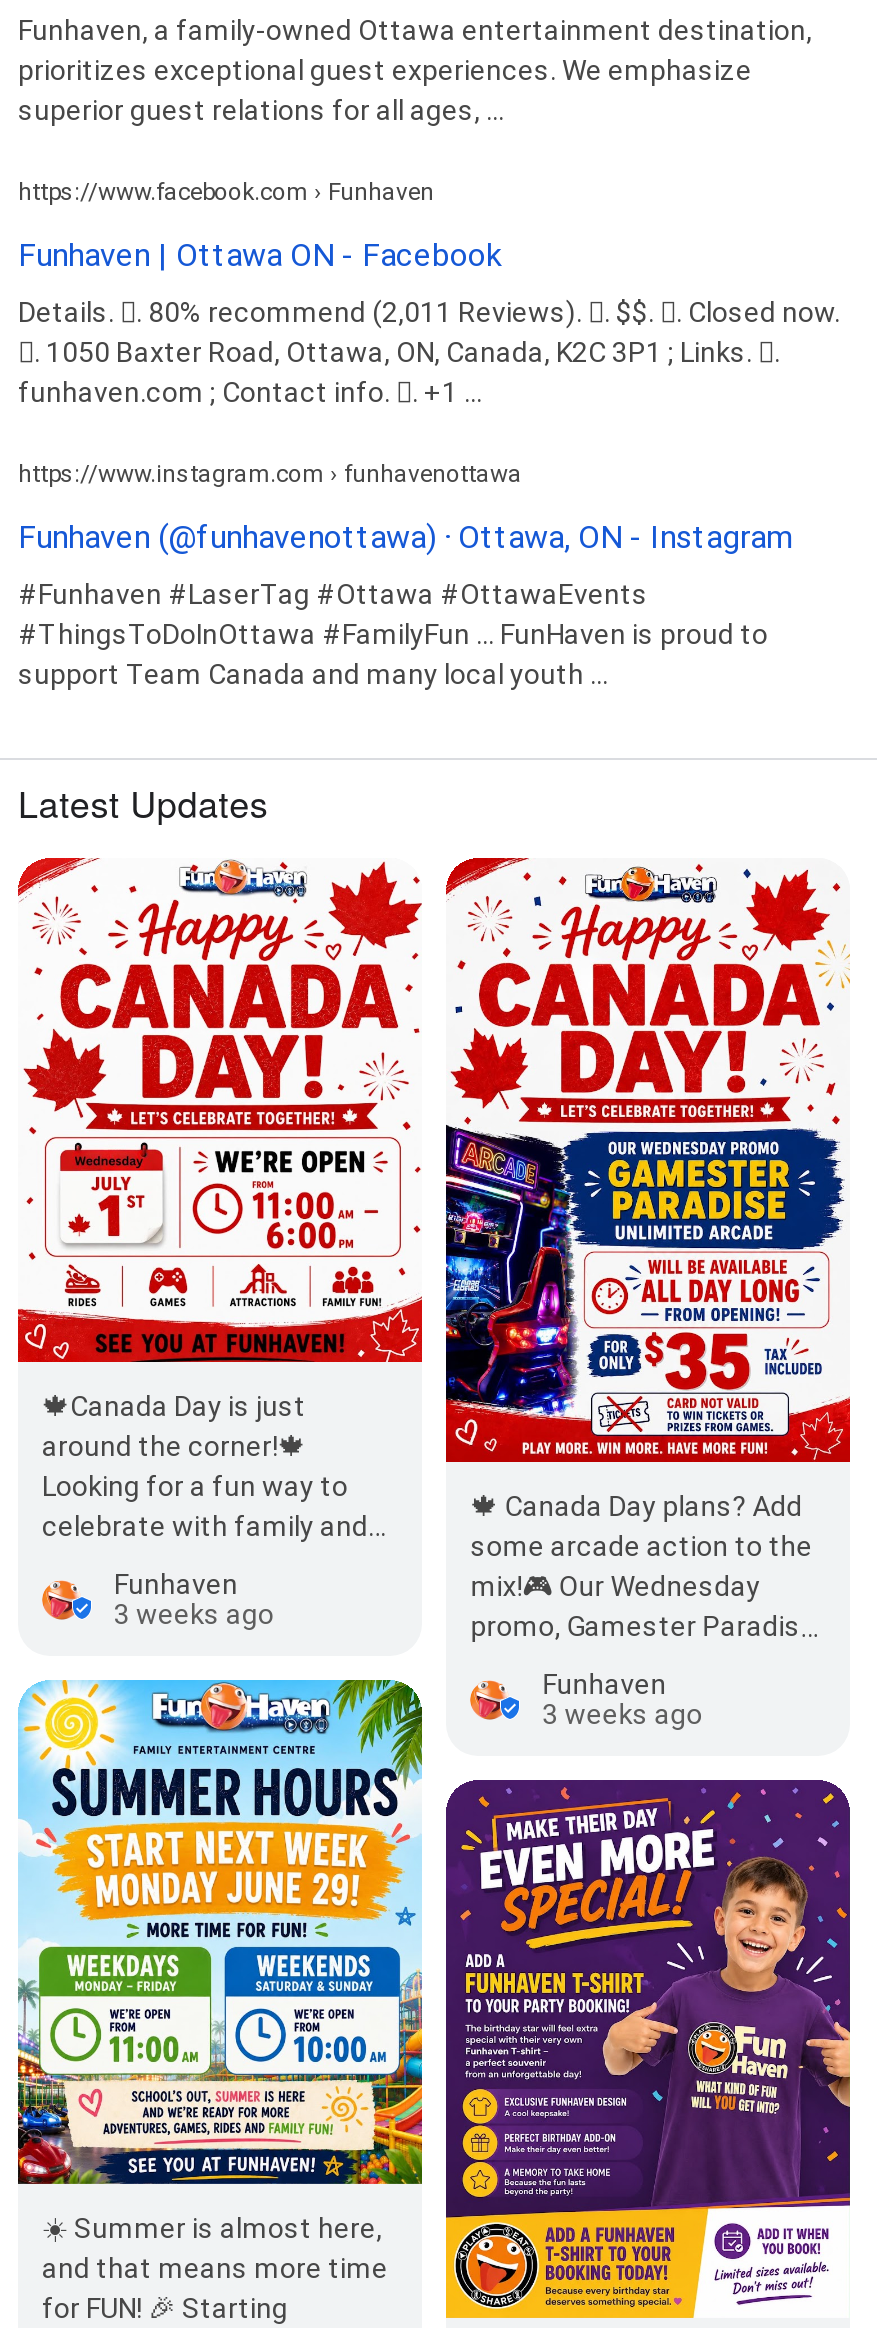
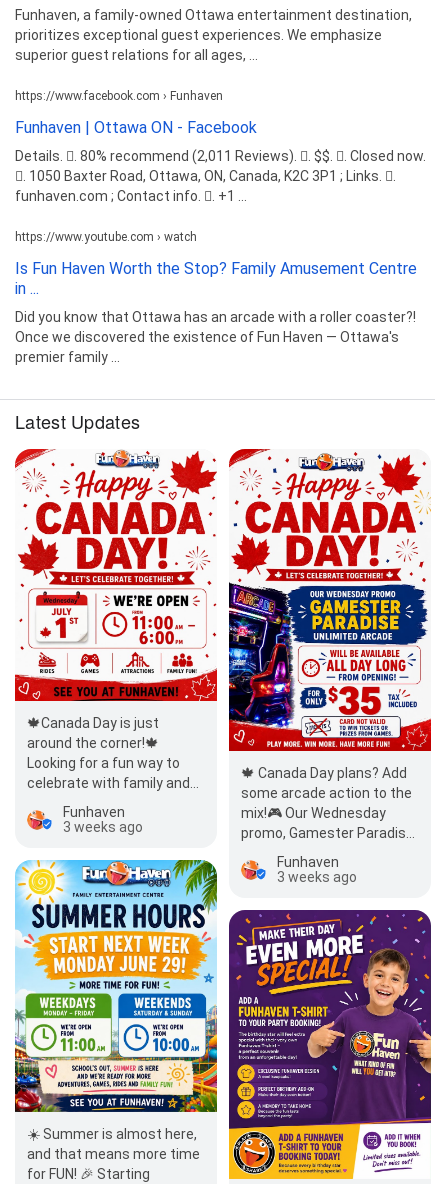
[18,459,522,487] https://www.instagram.com › funhavenottawa -> [15,230,197,244] https://www.youtube.com › watch
[18,517,792,555] Funhaven (@funhavenottawa) · Ottawa, ON - Instagram -> [15,259,417,298] Is Fun Haven Worth the Stop? Family Amusement Centre | in ...
[18,577,768,689] #Funhaven #LaserTag #Ottawa #OttawaEvents | #ThingsToDoInOttawa #FamilyFun ... FunHaven is proud to | support Team Canada and many local youth ... -> [15,309,416,365] Did you know that Ottawa has an arcade with a roller coaster?! | Once we discovered the existence of Fun Haven — Ottawa's | premier family ...

